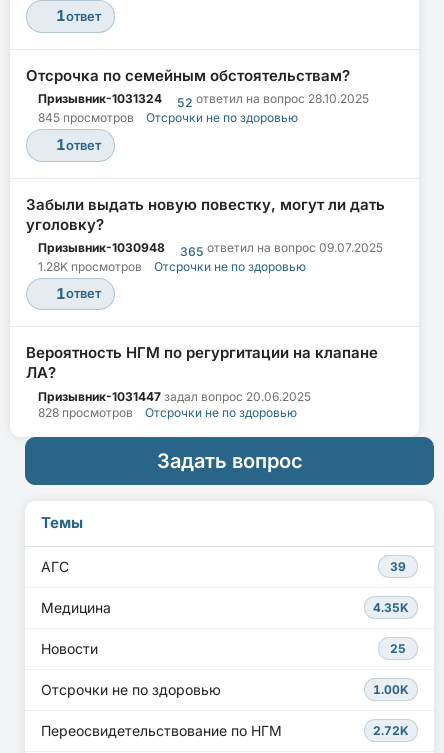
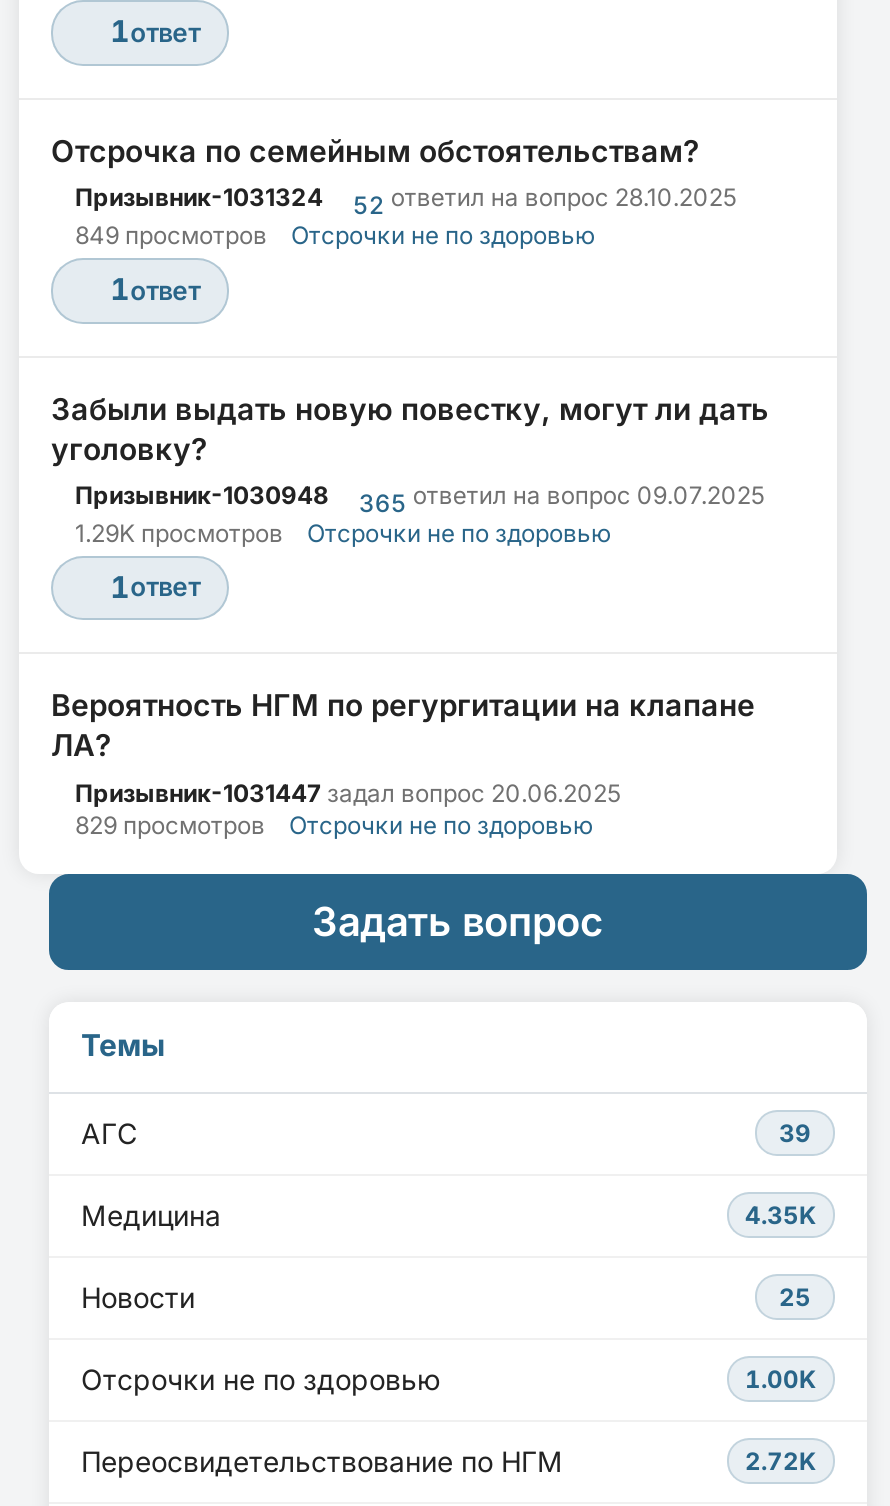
[38,110,298,125] 845 просмотров Отсрочки не по здоровью -> [75,221,595,251] 849 просмотров Отсрочки не по здоровью
[38,259,306,274] 1.28K просмотров Отсрочки не по здоровью -> [75,518,611,548] 1.29K просмотров Отсрочки не по здоровью
[38,405,297,420] 828 просмотров Отсрочки не по здоровью -> [75,810,593,840] 829 просмотров Отсрочки не по здоровью

